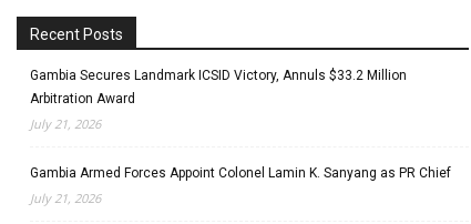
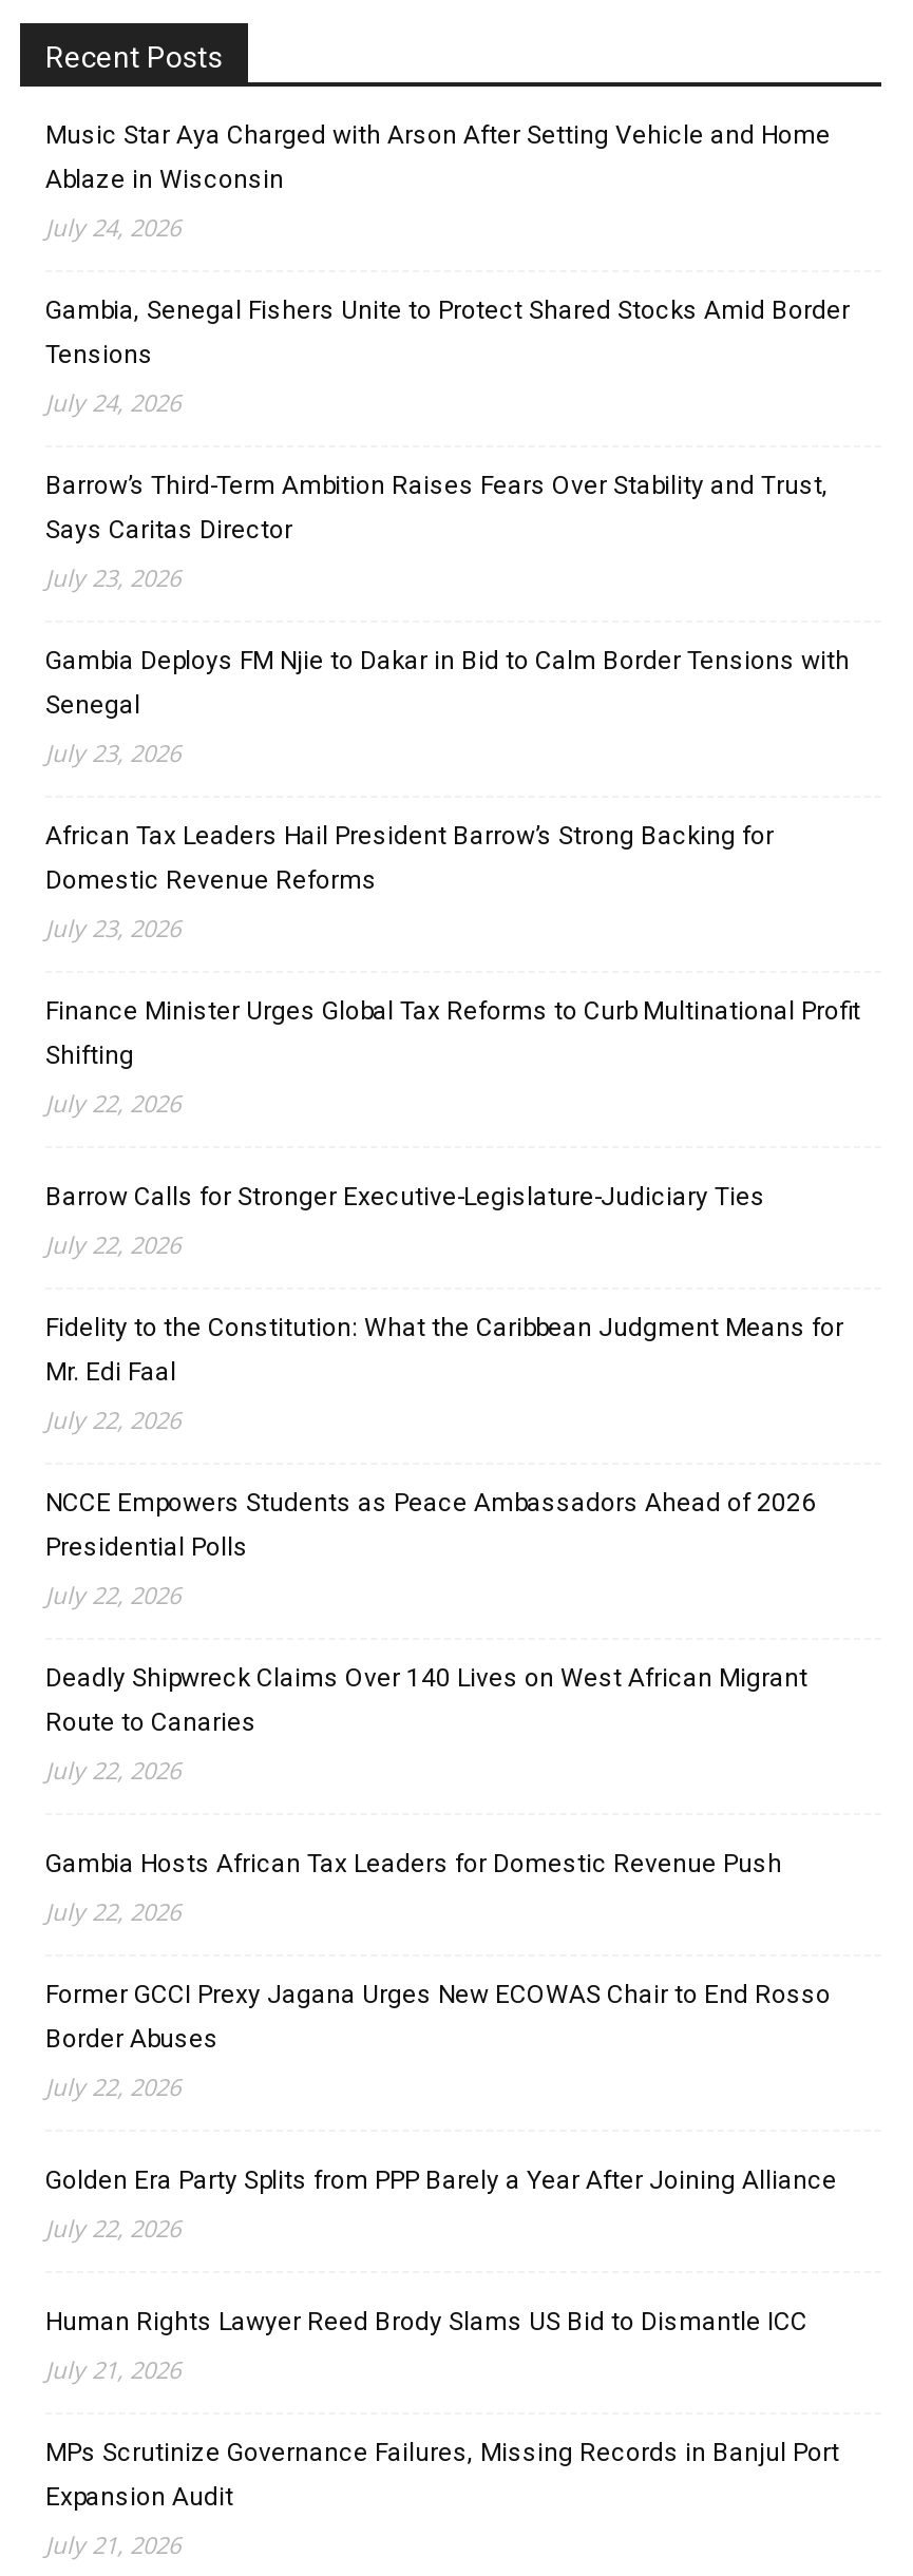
[30,67,407,106] Gambia Secures Landmark ICSID Victory, Annuls $33.2 Million | Arbitration Award -> [45,120,860,2336] Music Star Aya Charged with Arson After Setting Vehicle and Home | Ablaze in Wisconsin | July 24, 2026 | Gambia, Senegal Fishers Unite to Protect Shared Stocks Amid Border | Tensions | July 24, 2026 | Barrow’s Third-Term Ambition Raises Fears Over Stability and Trust, | Says Caritas Director | July 23, 2026 | Gambia Deploys FM Njie to Dakar in Bid to Calm Border Tensions with | Senegal | July 23, 2026 | African Tax Leaders Hail President Barrow’s Strong Backing for | Domestic Revenue Reforms | July 23, 2026 | Finance Minister Urges Global Tax Reforms to Curb Multinational Profit | Shifting | July 22, 2026 | Barrow Calls for Stronger Executive-Legislature-Judiciary Ties | July 22, 2026 | Fidelity to the Constitution: What the Caribbean Judgment Means for | Mr. Edi Faal | July 22, 2026 | NCCE Empowers Students as Peace Ambassadors Ahead of 2026 | Presidential Polls | July 22, 2026 | Deadly Shipwreck Claims Over 140 Lives on West African Migrant | Route to Canaries | July 22, 2026 | Gambia Hosts African Tax Leaders for Domestic Revenue Push | July 22, 2026 | Former GCCI Prexy Jagana Urges New ECOWAS Chair to End Rosso | Border Abuses | July 22, 2026 | Golden Era Party Splits from PPP Barely a Year After Joining Alliance | July 22, 2026 | Human Rights Lawyer Reed Brody Slams US Bid to Dismantle ICC
[30,165,451,180] Gambia Armed Forces Appoint Colonel Lamin K. Sanyang as PR Chief -> [45,2437,839,2511] MPs Scrutinize Governance Failures, Missing Records in Banjul Port | Expansion Audit

